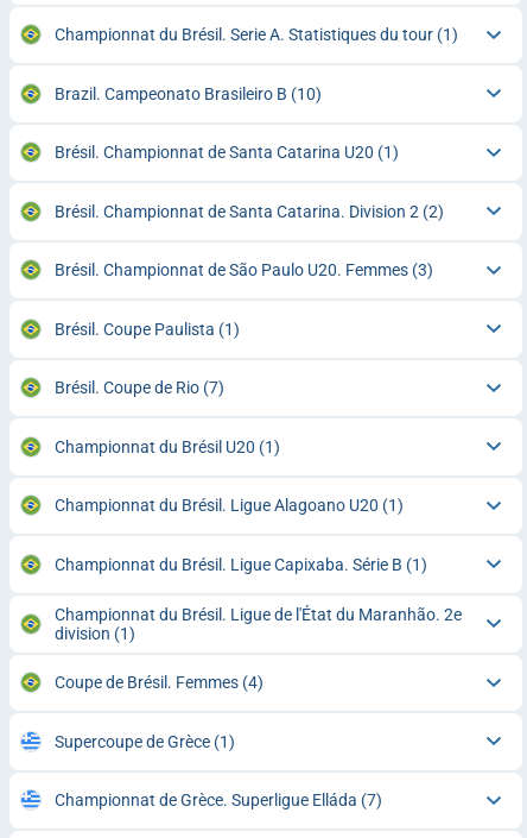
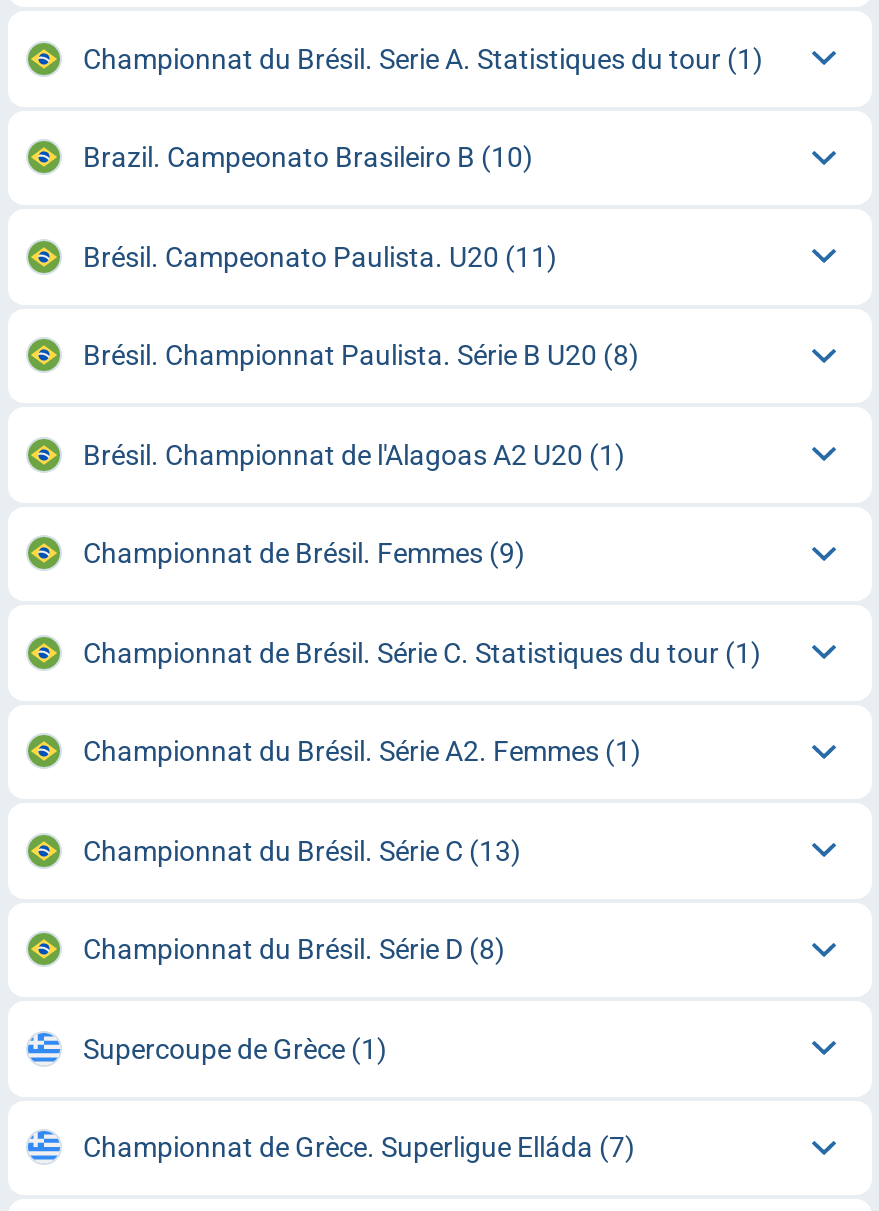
[54,143,461,692] Brésil. Championnat de Santa Catarina U20 (1) | Brésil. Championnat de Santa Catarina. Division 2 (2) | Brésil. Championnat de São Paulo U20. Femmes (3) | Brésil. Coupe Paulista (1) | Brésil. Coupe de Rio (7) | Championnat du Brésil U20 (1) | Championnat du Brésil. Ligue Alagoano U20 (1) | Championnat du Brésil. Ligue Capixaba. Série B (1) | Championnat du Brésil. Ligue de l'État du Maranhão. 2e | division (1) | Coupe de Brésil. Femmes (4) -> [83,240,761,966] Brésil. Campeonato Paulista. U20 (11) | Brésil. Championnat Paulista. Série B U20 (8) | Brésil. Championnat de l'Alagoas A2 U20 (1) | Championnat de Brésil. Femmes (9) | Championnat de Brésil. Série C. Statistiques du tour (1) | Championnat du Brésil. Série A2. Femmes (1) | Championnat du Brésil. Série C (13) | Championnat du Brésil. Série D (8)

